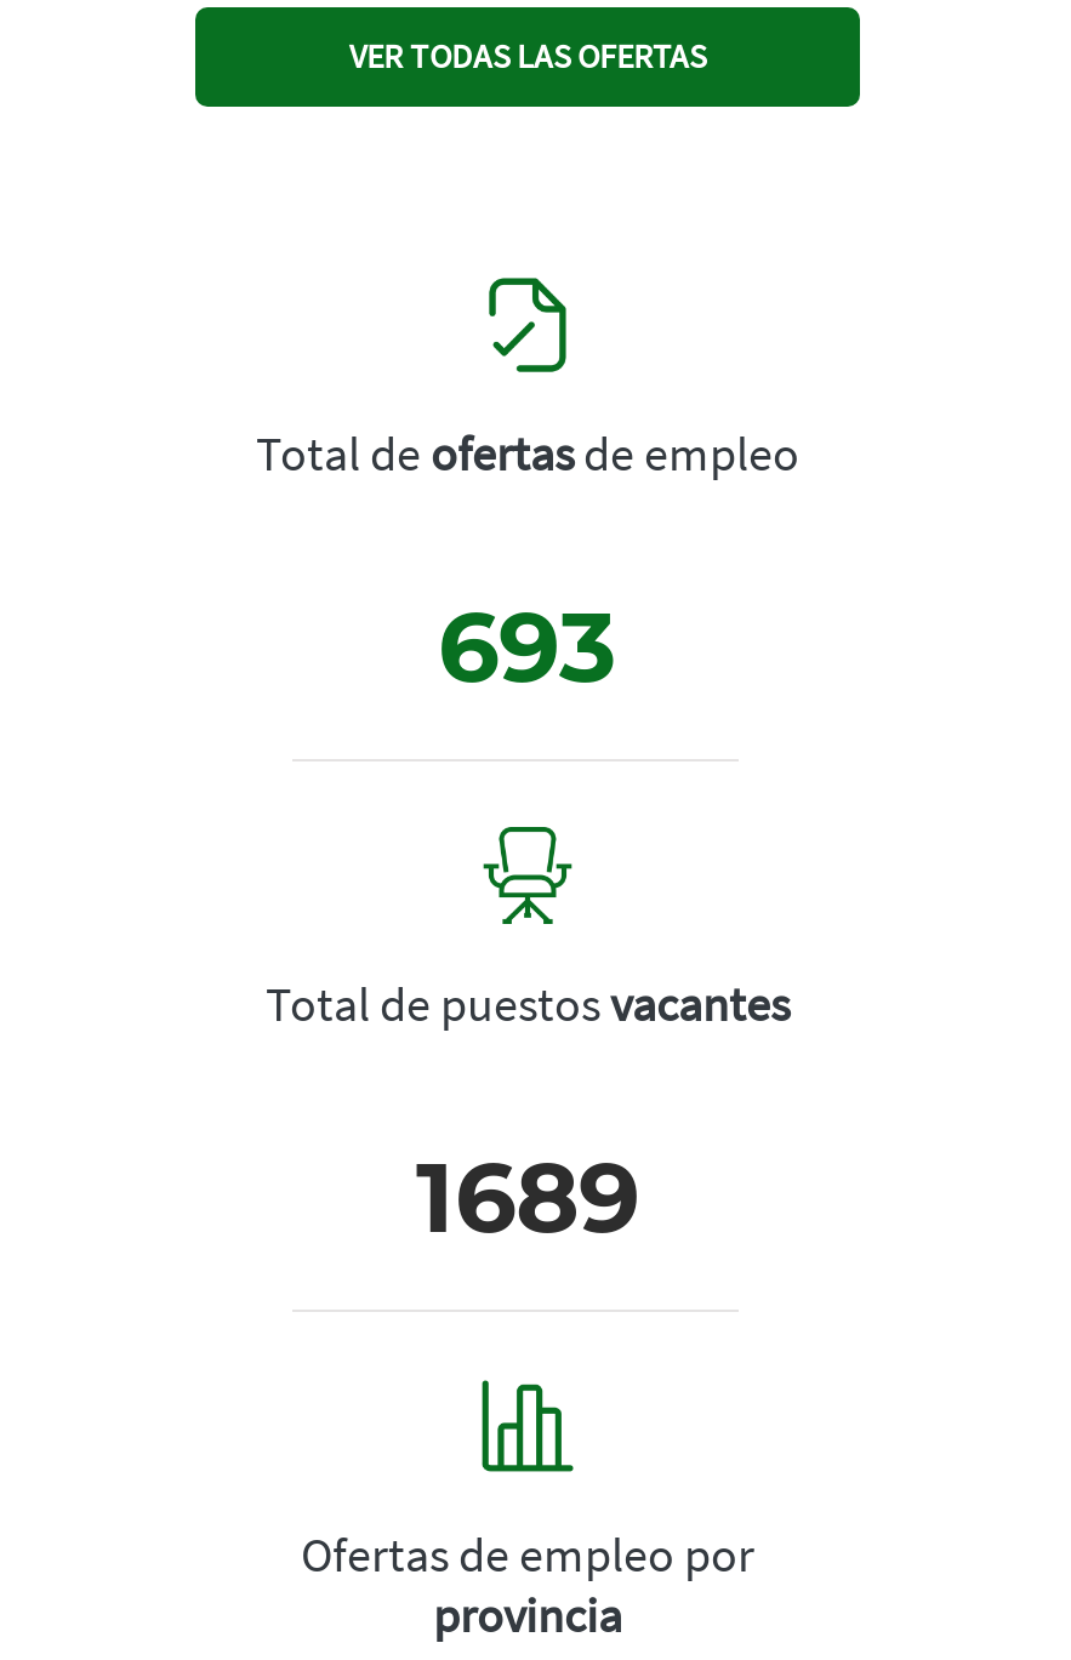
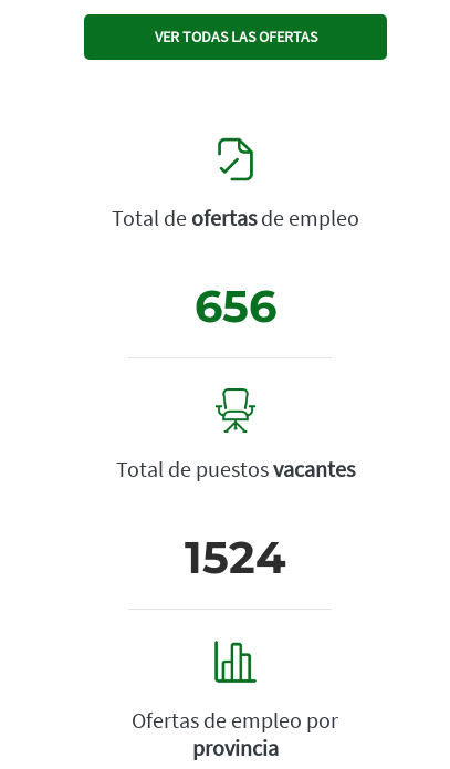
[438,586,617,705] 693 -> [195,278,276,333] 656
[416,1136,639,1255] 1689 -> [185,530,286,584] 1524

